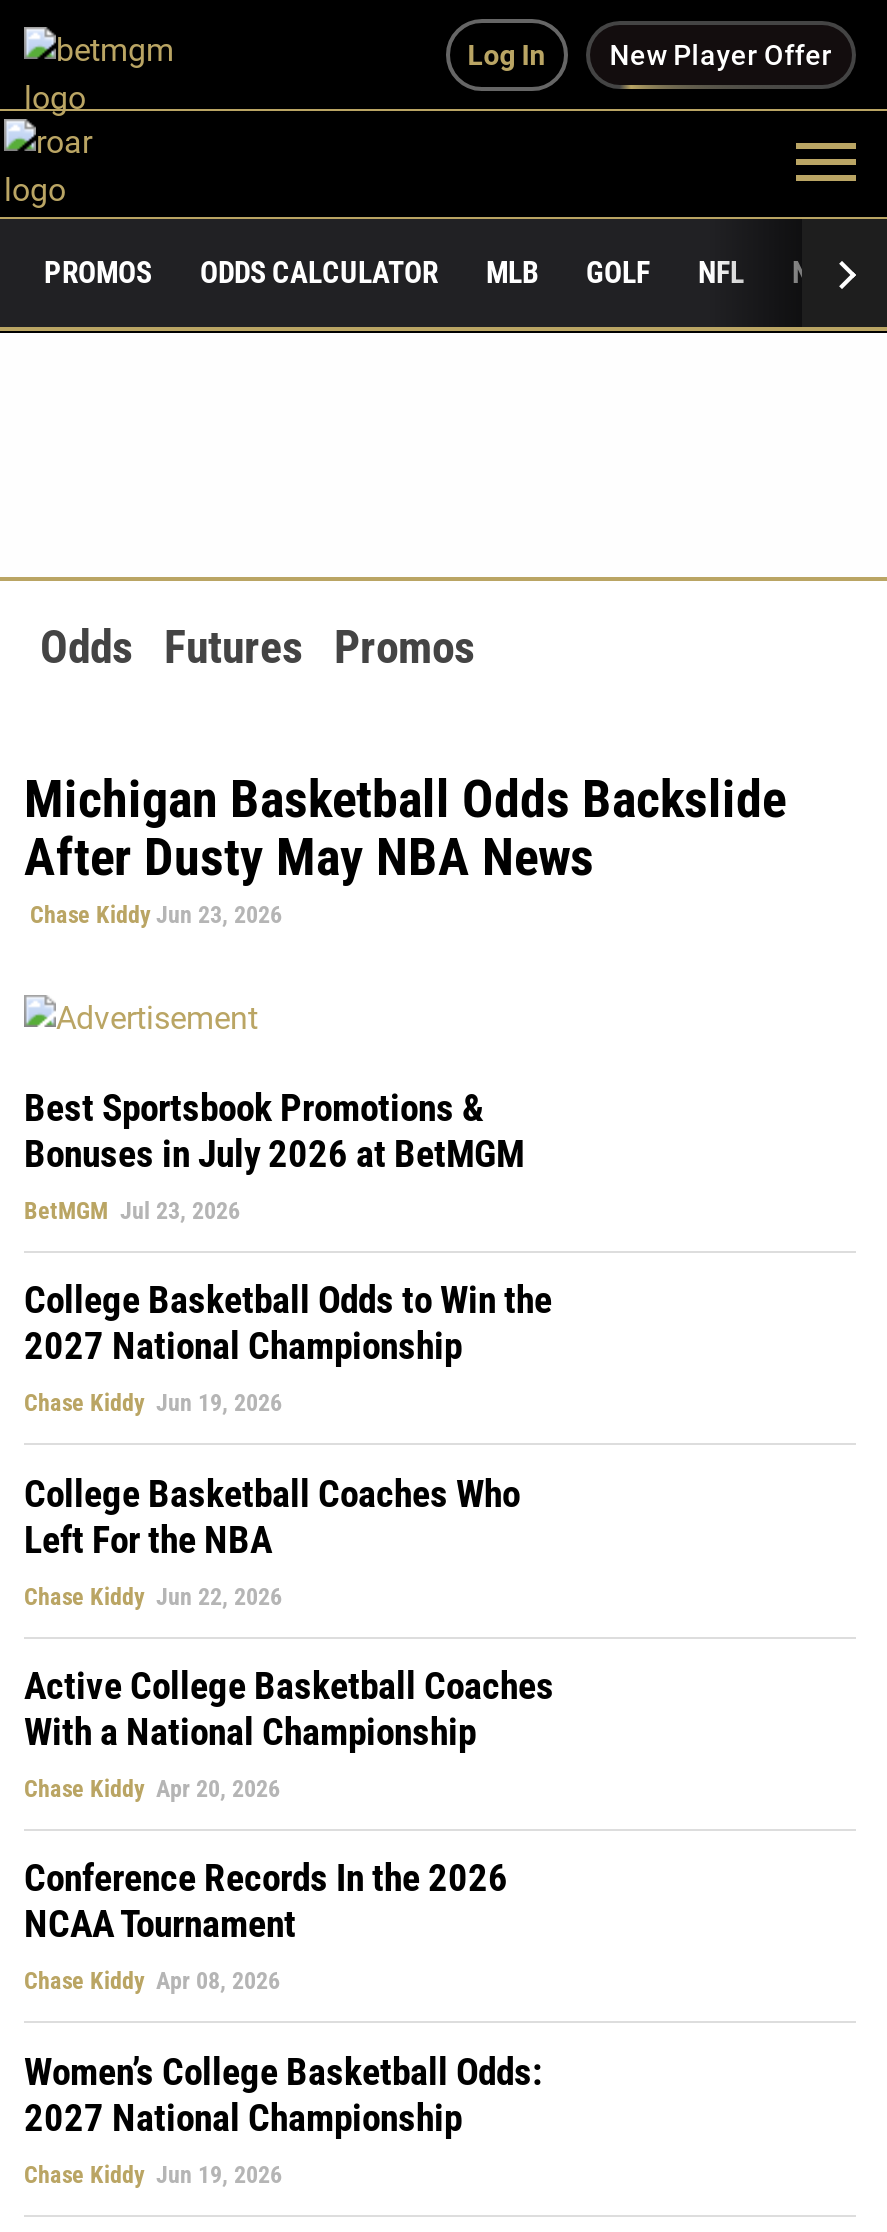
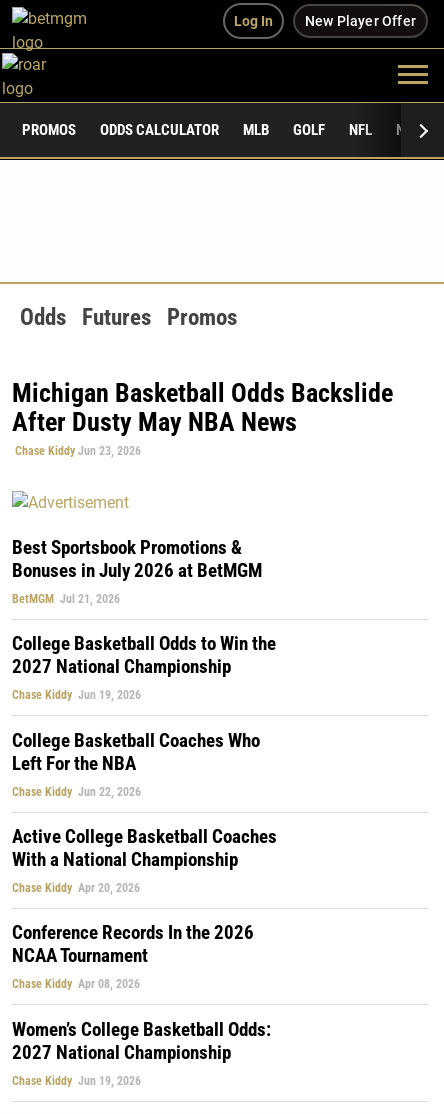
[24,1197,240,1225] BetMGM Jul 23, 2026 -> [12,592,120,606] BetMGM Jul 21, 2026

